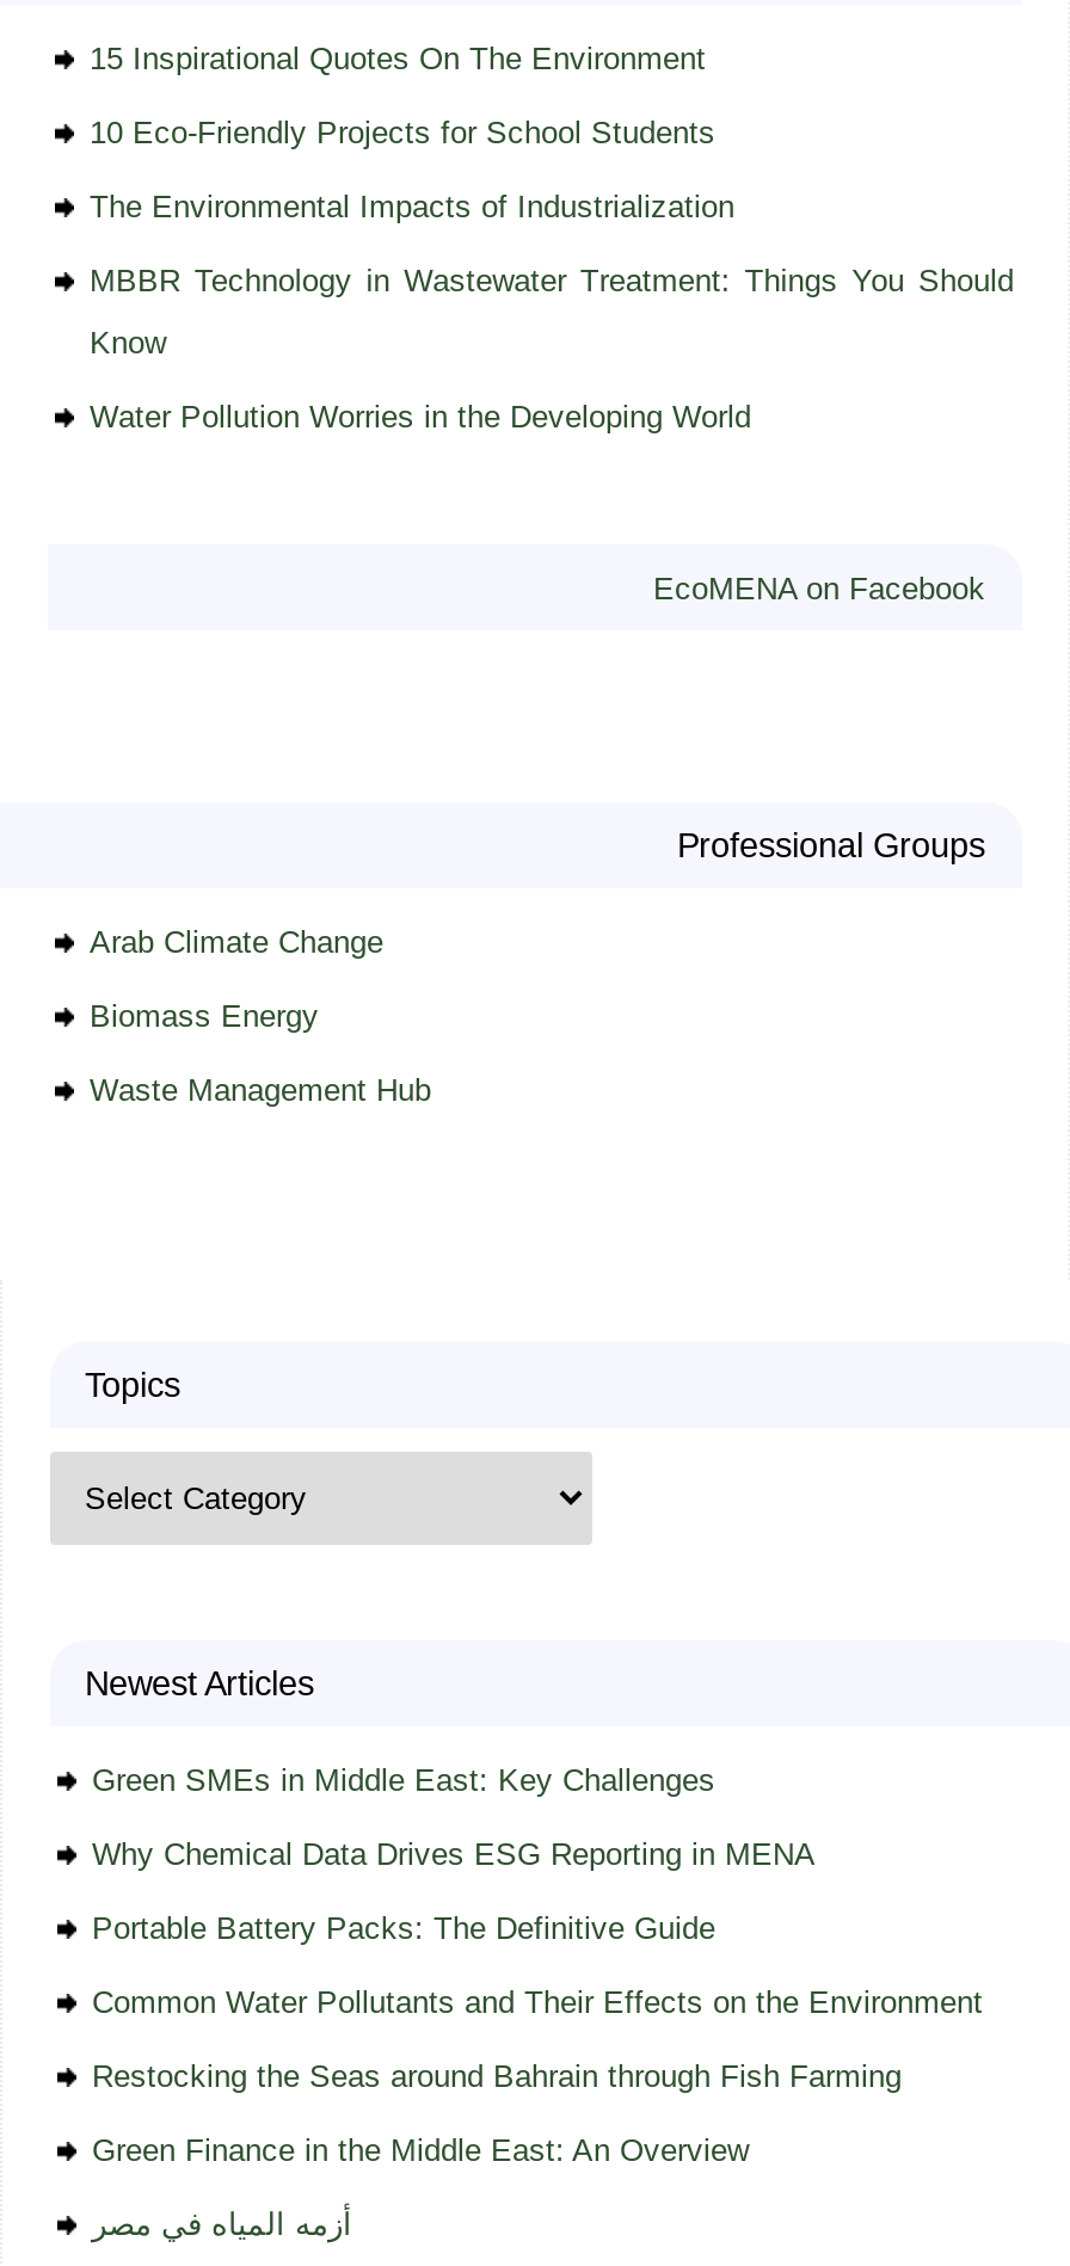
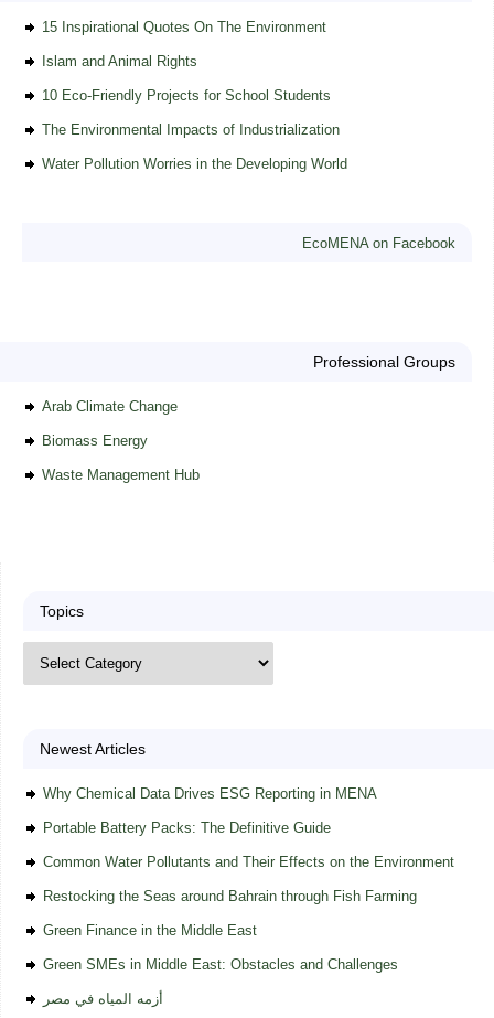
none -> [41,53,197,70] Islam and Animal Rights
moved [90,115,734,225] -> [41,87,339,138]: 10 Eco-Friendly Projects for School Students | The Environmental Impacts of Industrialization
[90,263,1014,361] MBBR Technology in Wastewater Treatment: Things You Should | Know -> none
[92,1763,715,1798] Green SMEs in Middle East: Key Challenges -> none
moved [92,1837,983,2095] -> [42,786,454,905]: Why Chemical Data Drives ESG Reporting in MENA | Portable Battery Packs: The Definitive Guide | Common Water Pollutants and Their Effects on the Environment | Restocking the Seas around Bahrain through Fish Farming
[92,2133,749,2169] Green Finance in the Middle East: An Overview -> [42,922,398,973] Green Finance in the Middle East | Green SMEs in Middle East: Obstacles and Challenges

